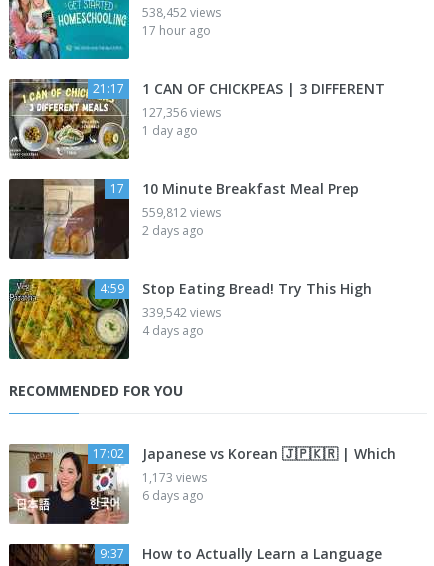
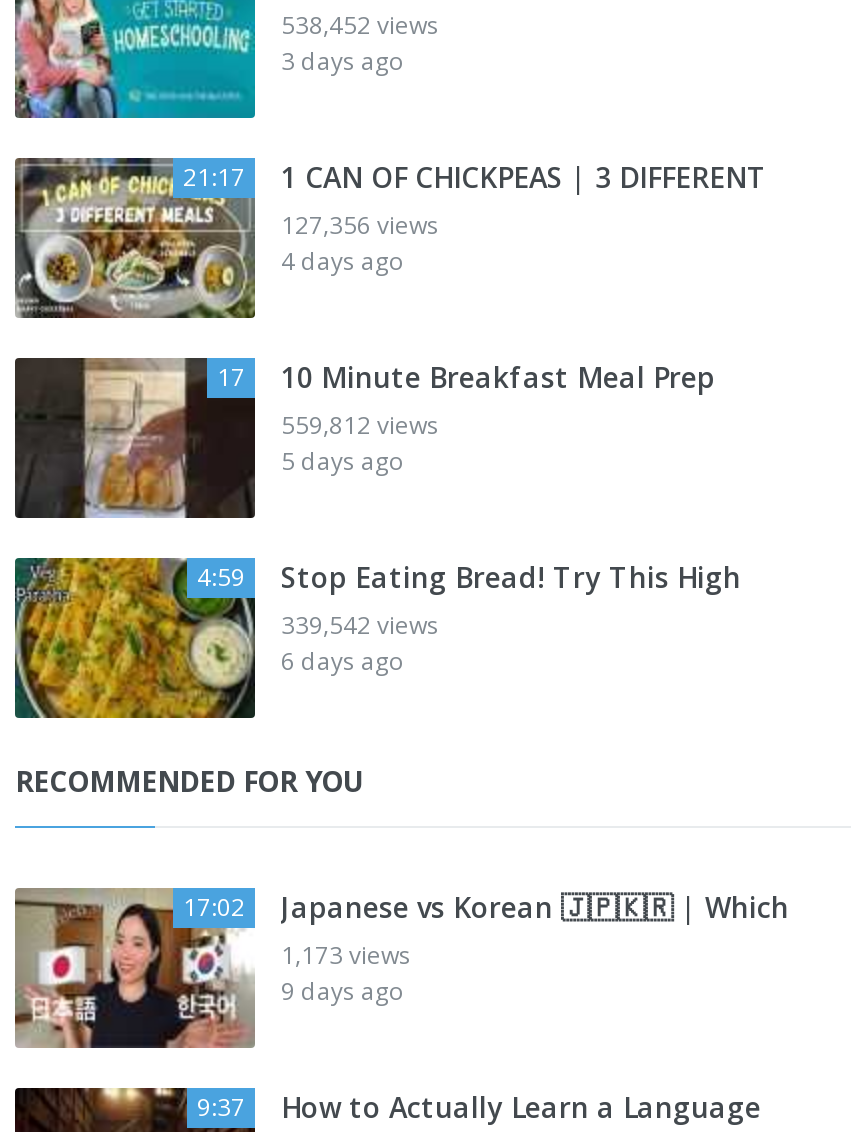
[142,22,211,39] 17 hour ago -> [281,44,405,78] 3 days ago
[142,122,198,139] 1 day ago -> [281,244,405,278] 4 days ago
[142,222,204,239] 2 days ago -> [281,444,405,478] 5 days ago
[142,322,204,339] 4 days ago -> [281,644,405,678] 6 days ago
[142,487,204,504] 6 days ago -> [281,974,405,1008] 9 days ago

